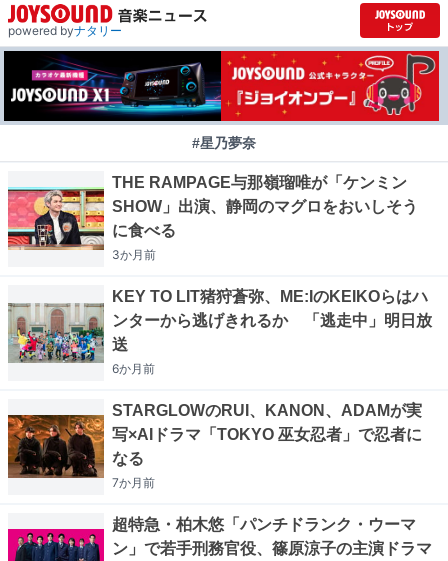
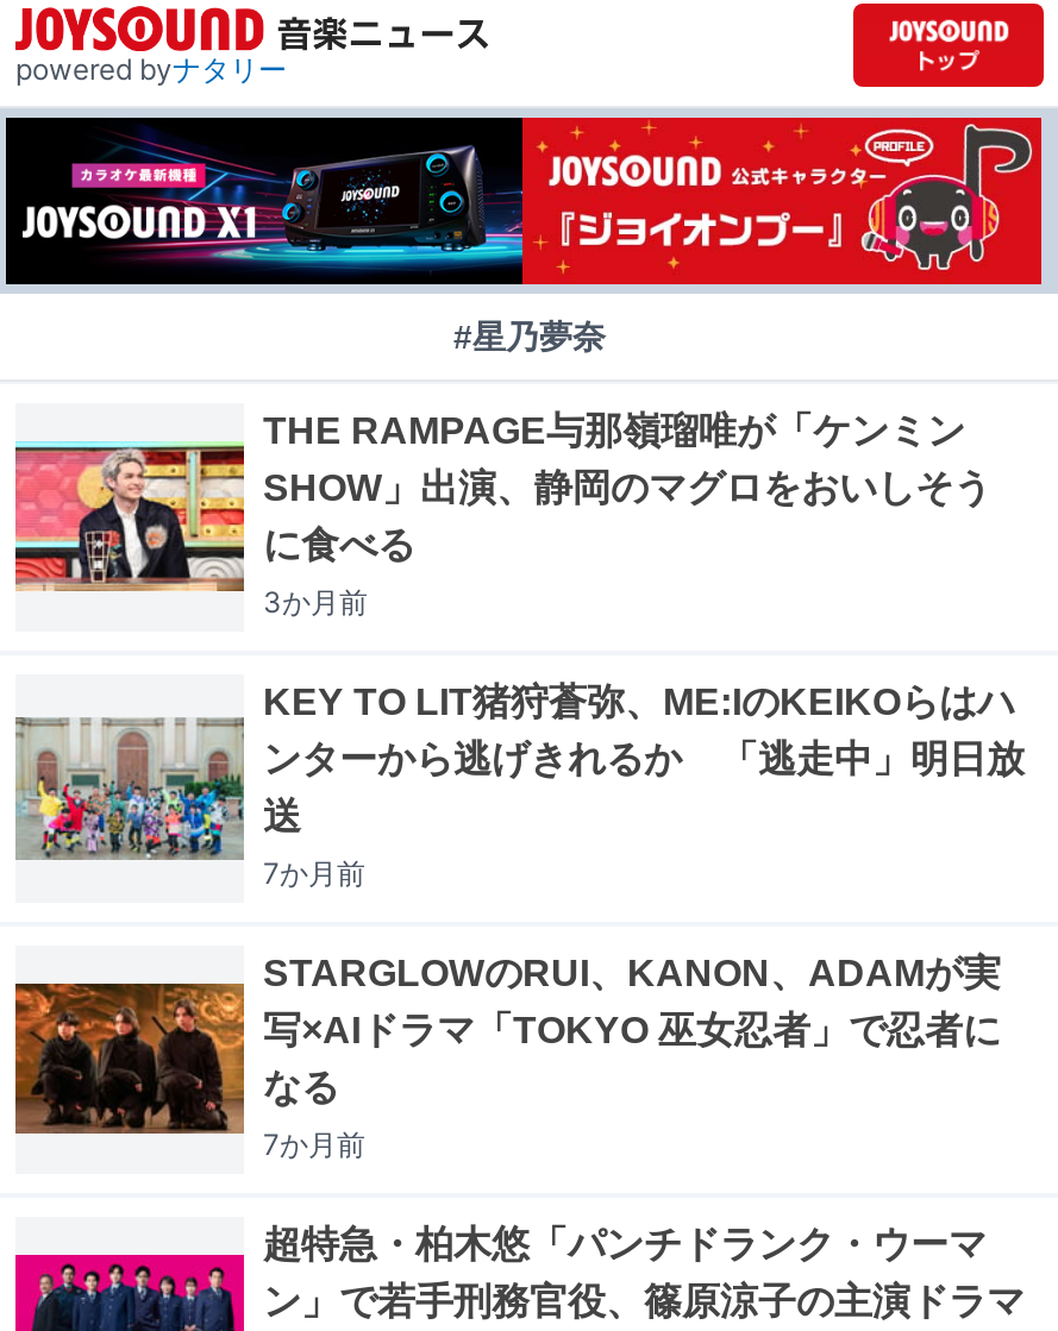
[112,361,155,376] 6か月前 -> [263,855,365,890] 7か月前

